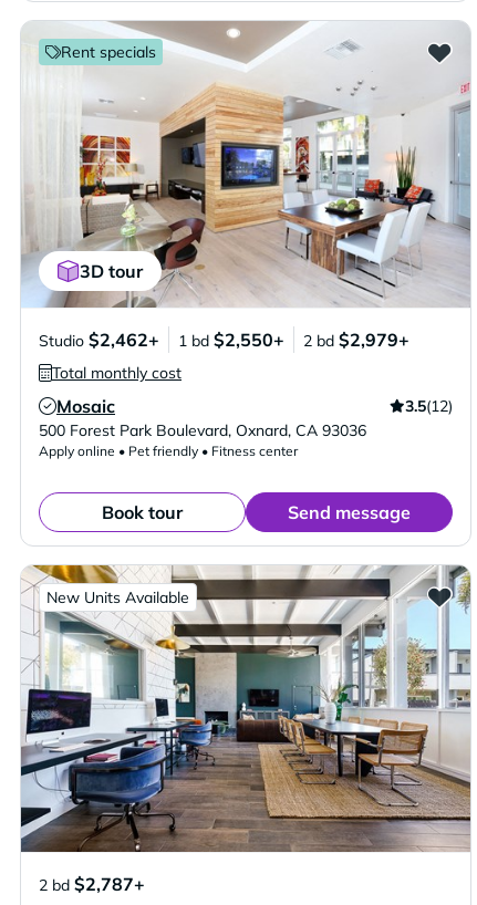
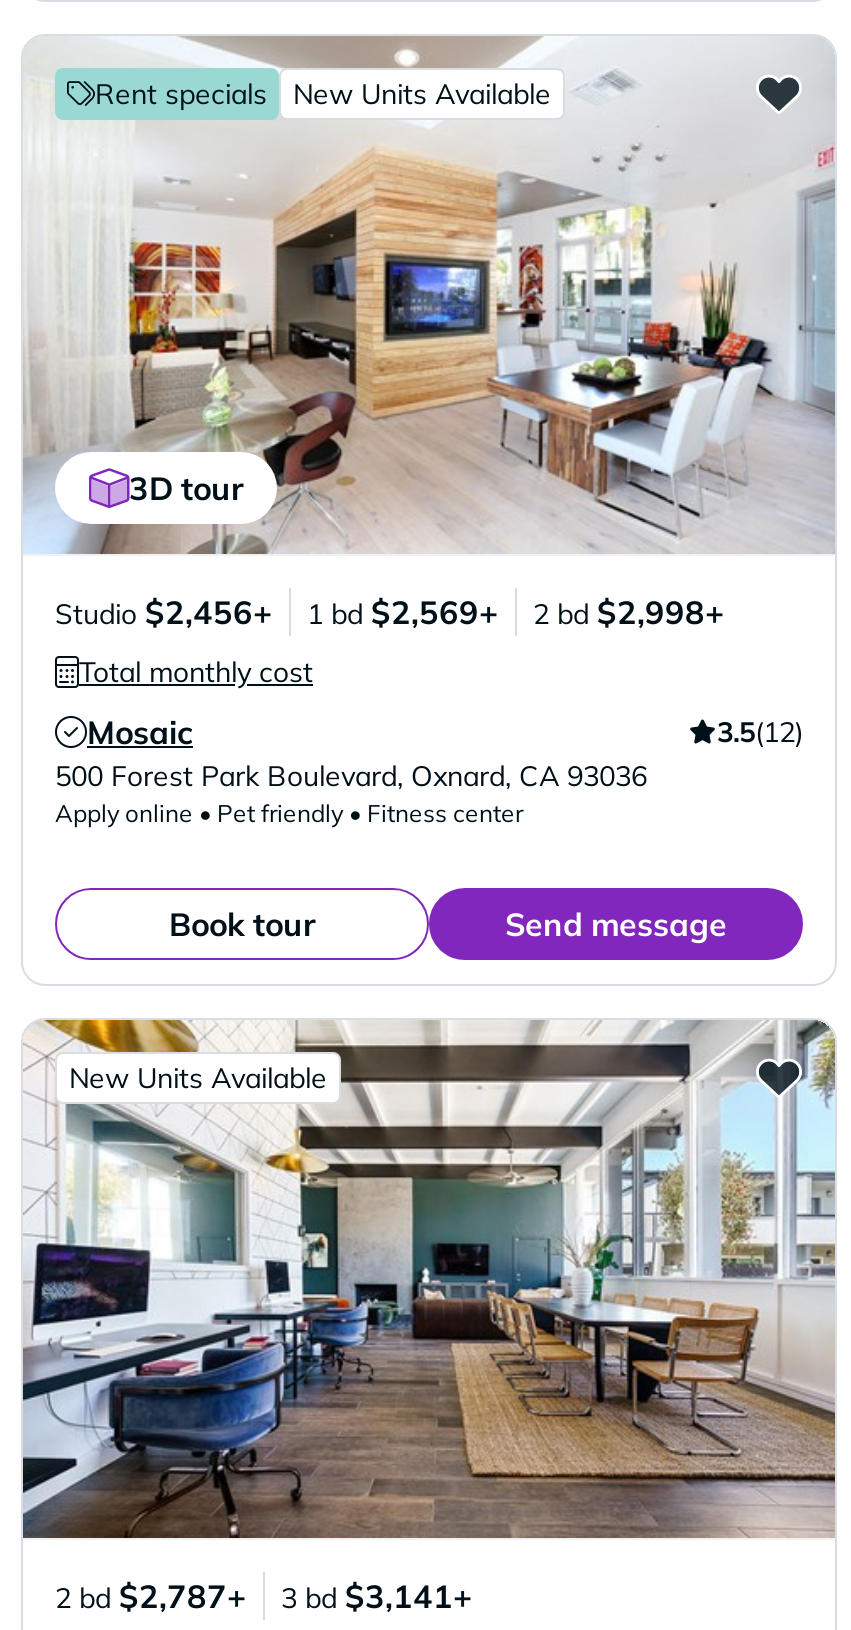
none -> [293,76,551,112] New Units Available
[39,329,159,351] Studio $2,462+ -> [55,592,273,632] Studio $2,456+
[178,329,284,351] 1 bd $2,550+ -> [307,592,499,632] 1 bd $2,569+
[303,329,409,351] 2 bd $2,979+ -> [533,592,725,632] 2 bd $2,998+
none -> [281,1576,473,1616] 3 bd $3,141+

